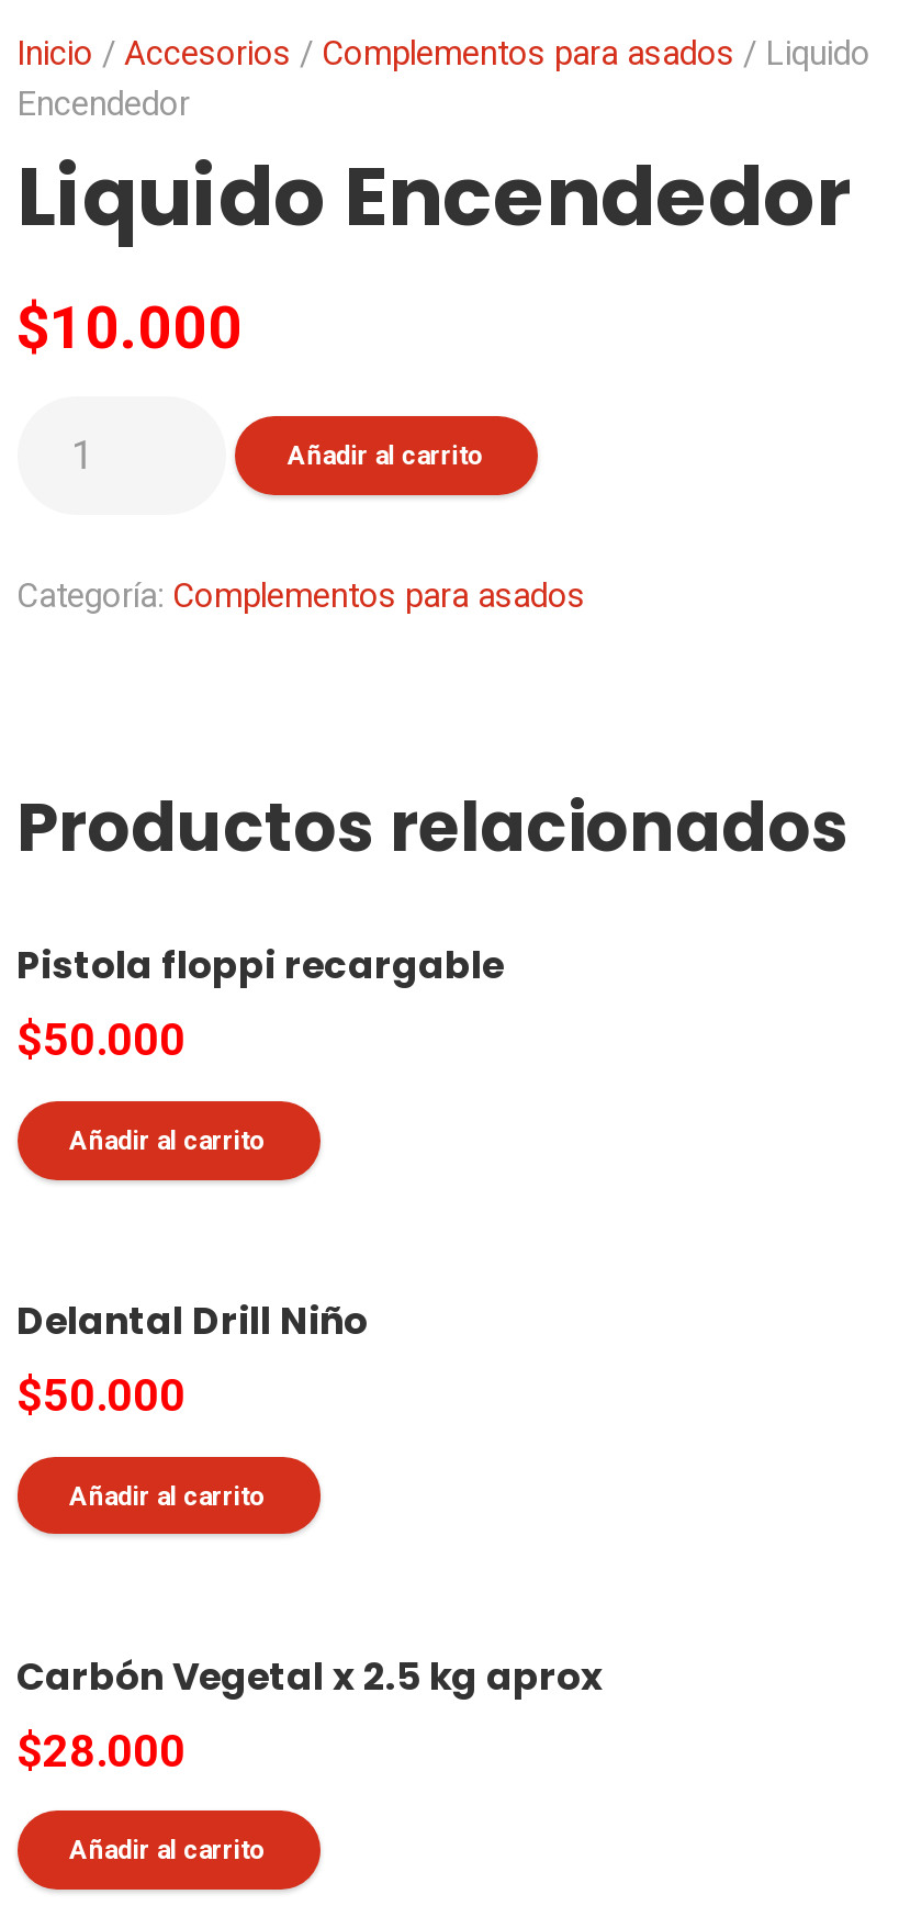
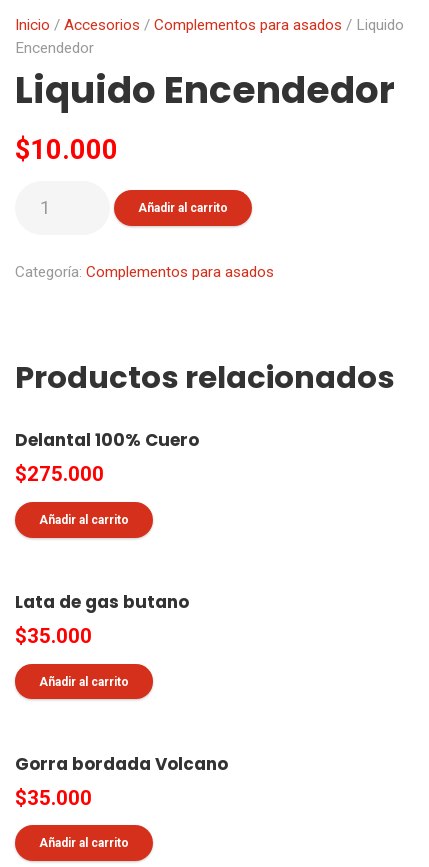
[16,939,504,1067] Pistola floppi recargable | $50.000 -> [14,428,198,486] Delantal 100% Cuero | $275.000
[16,1294,368,1422] Delantal Drill Niño | $50.000 -> [14,590,188,648] Lata de gas butano | $35.000
[16,1650,603,1777] Carbón Vegetal x 2.5 kg aprox | $28.000 -> [14,752,227,810] Gorra bordada Volcano | $35.000

